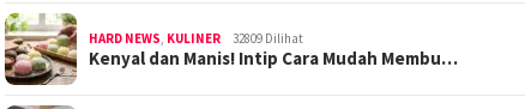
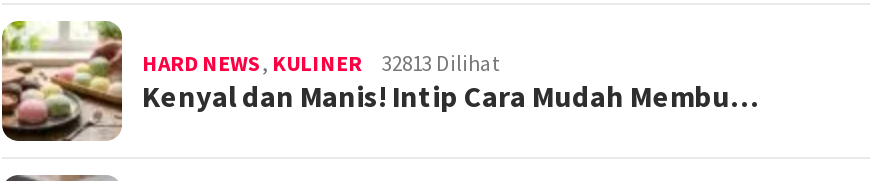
[89,30,303,47] HARD NEWS, KULINER 32809 Dilihat -> [142,50,500,78] HARD NEWS, KULINER 32813 Dilihat

